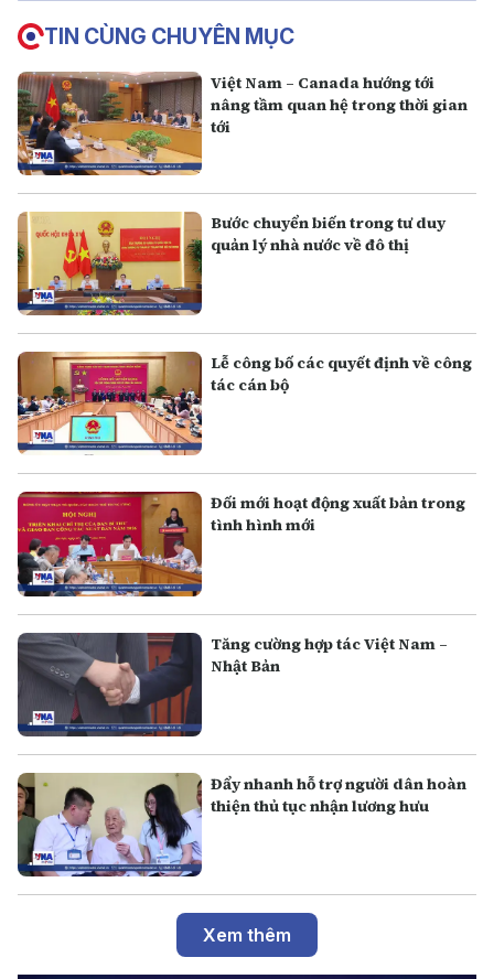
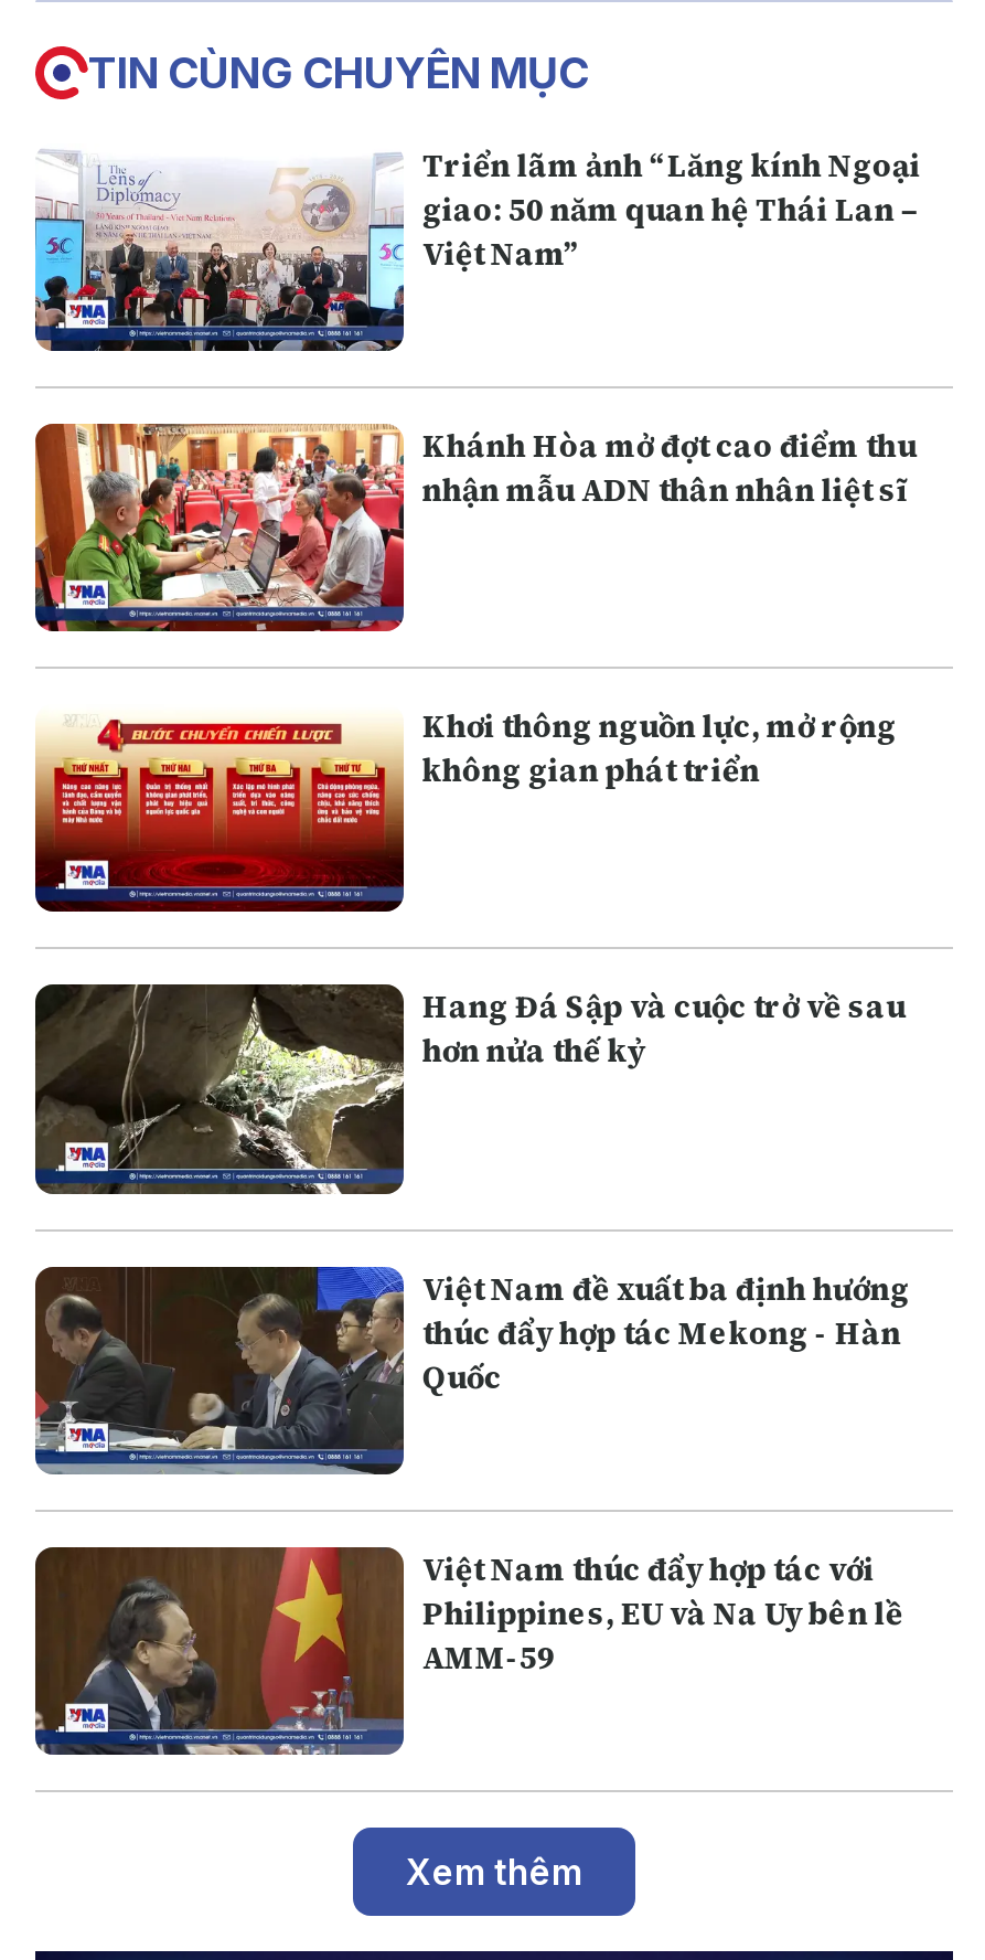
[17,71,468,176] [image] | Việt Nam – Canada hướng tới | nâng tầm quan hệ trong thời gian | tới -> [33,143,921,353] [image] | Triển lãm ảnh “Lăng kính Ngoại | giao: 50 năm quan hệ Thái Lan – | Việt Nam”
[17,212,446,316] [image] | Bước chuyển biến trong tư duy | quản lý nhà nước về đô thị -> [33,422,916,633] [image] | Khánh Hòa mở đợt cao điểm thu | nhận mẫu ADN thân nhân liệt sĩ
[17,351,472,456] [image] | Lễ công bố các quyết định về công | tác cán bộ -> [33,704,897,914] [image] | Khơi thông nguồn lực, mở rộng | không gian phát triển
[17,491,466,598] [image] | Đối mới hoạt động xuất bản trong | tình hình mới -> [33,982,905,1196] [image] | Hang Đá Sập và cuộc trở về sau | hơn nửa thế kỷ
[17,632,448,738] [image] | Tăng cường hợp tác Việt Nam – | Nhật Bản -> [33,1265,910,1474] [image] | Việt Nam đề xuất ba định hướng | thúc đẩy hợp tác Mekong - Hàn | Quốc
[17,772,467,878] [image] | Đẩy nhanh hỗ trợ người dân hoàn | thiện thủ tục nhận lương hưu -> [35,1545,903,1757] [image] | Việt Nam thúc đẩy hợp tác với | Philippines, EU và Na Uy bên lề | AMM-59

